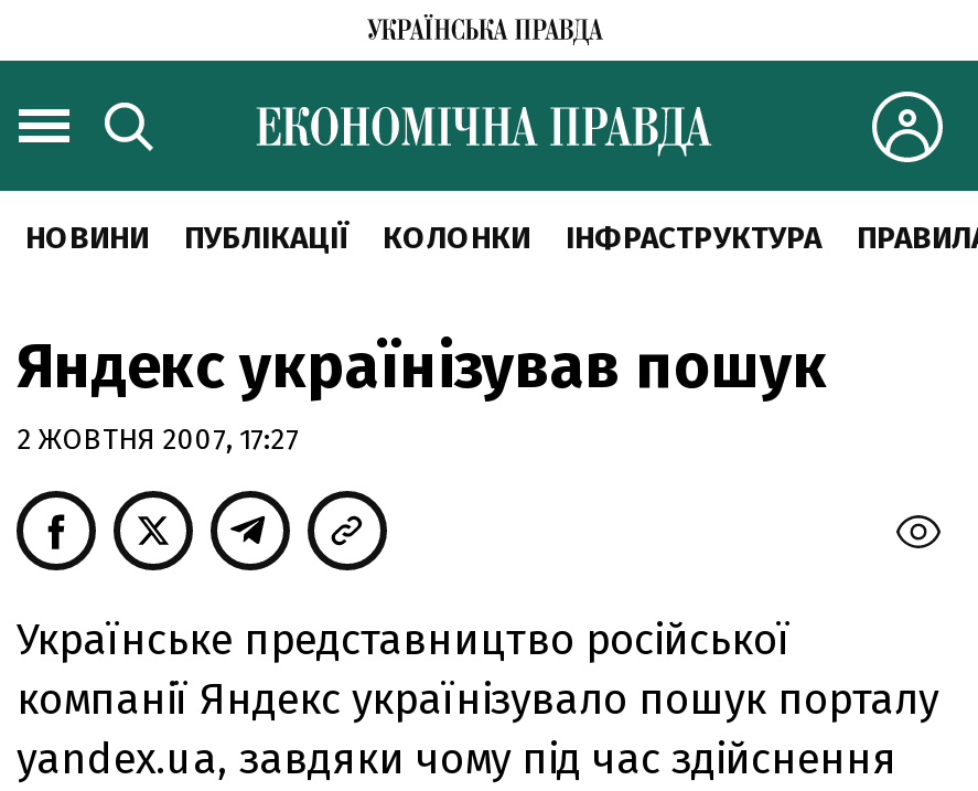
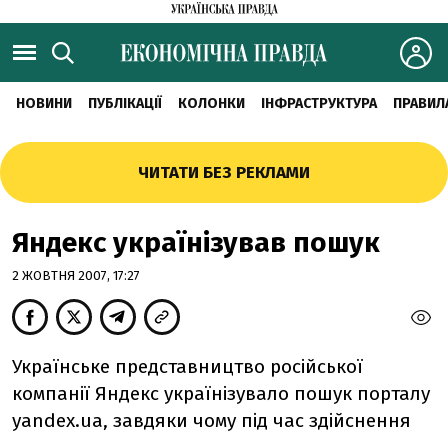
none -> [138,162,310,183] ЧИТАТИ БЕЗ РЕКЛАМИ

